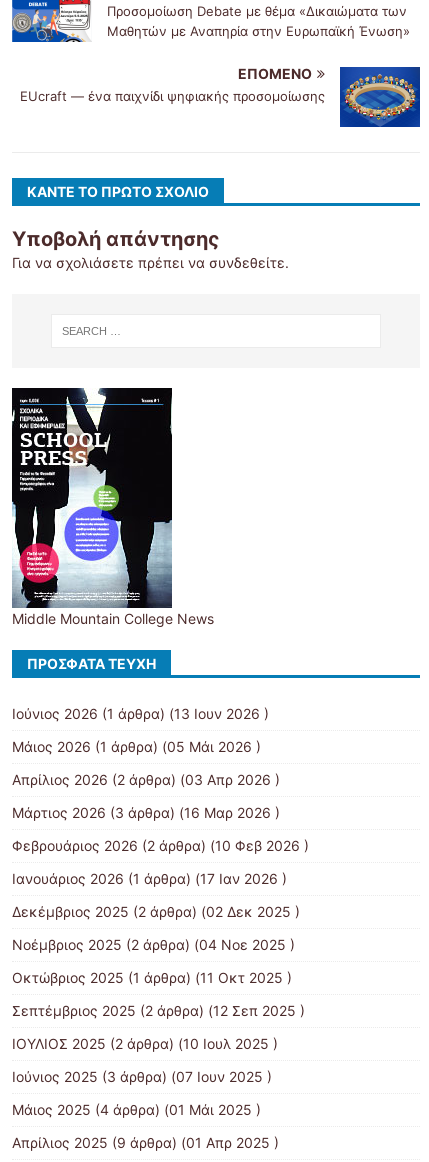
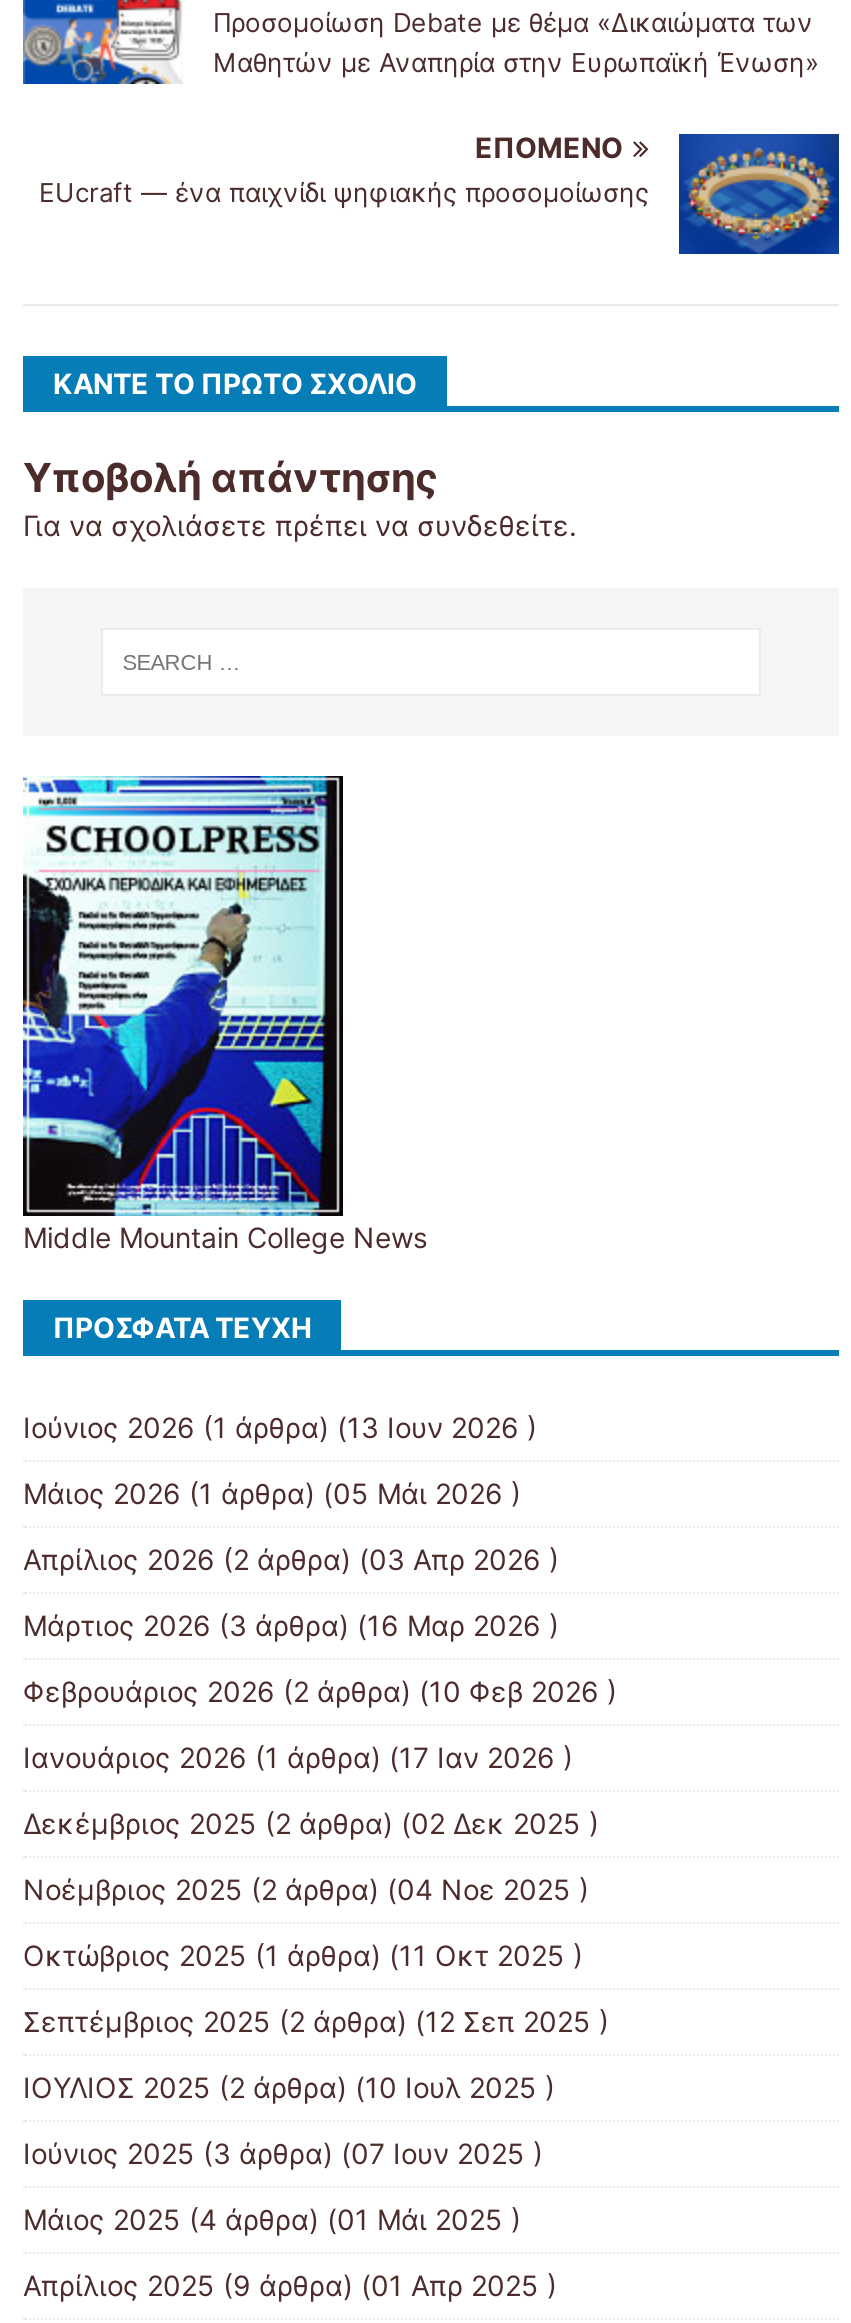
[11,387,173,608] [image] -> [21,774,345,1216] [image]

